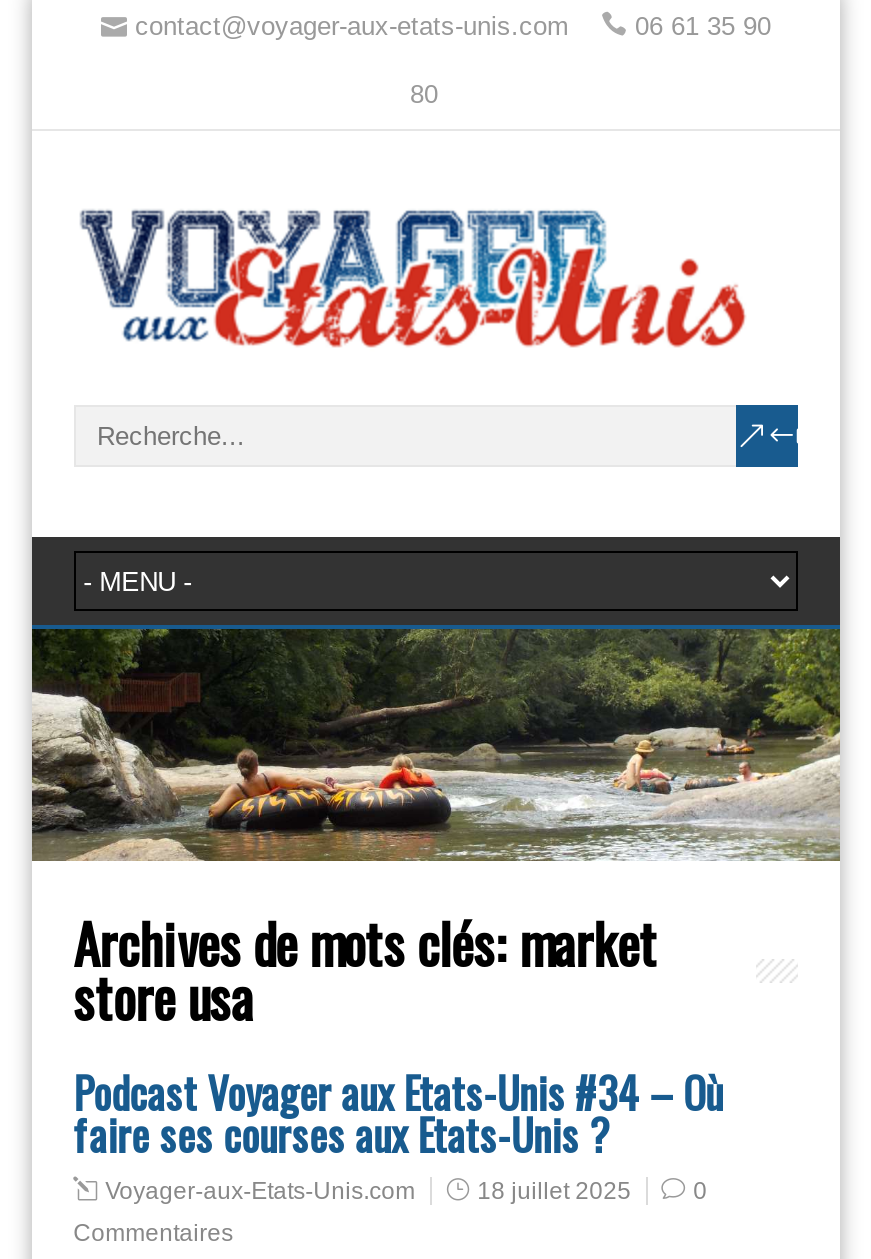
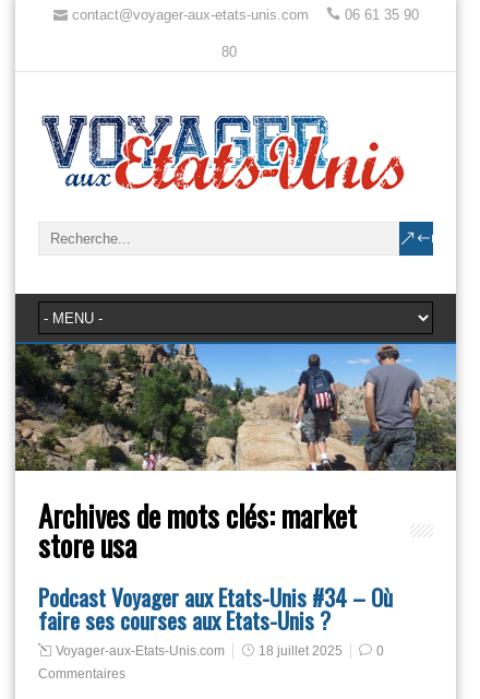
[32,629,842,861] [image] -> [14,343,457,472] [image]

